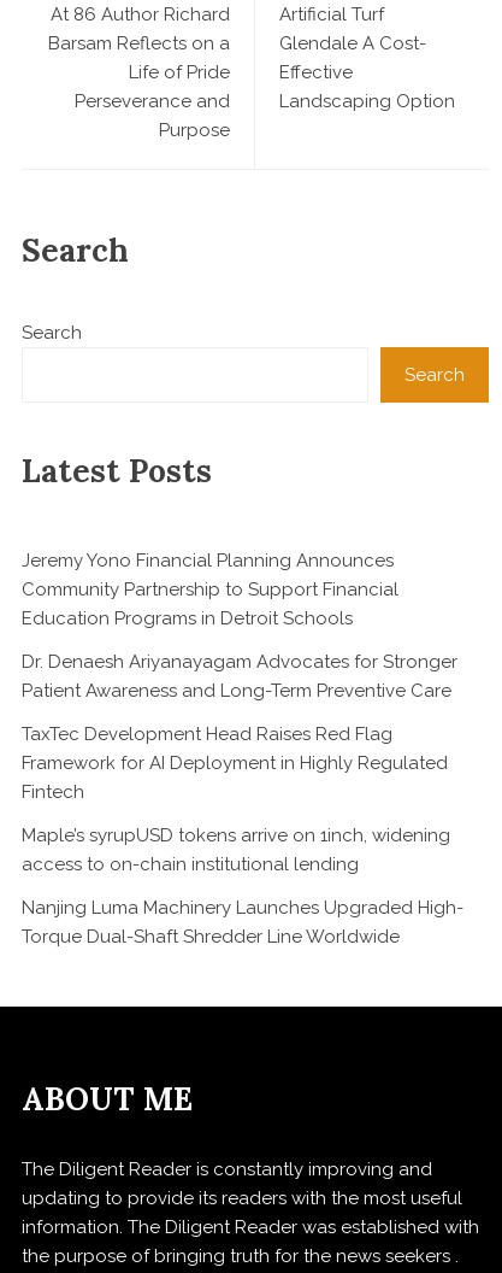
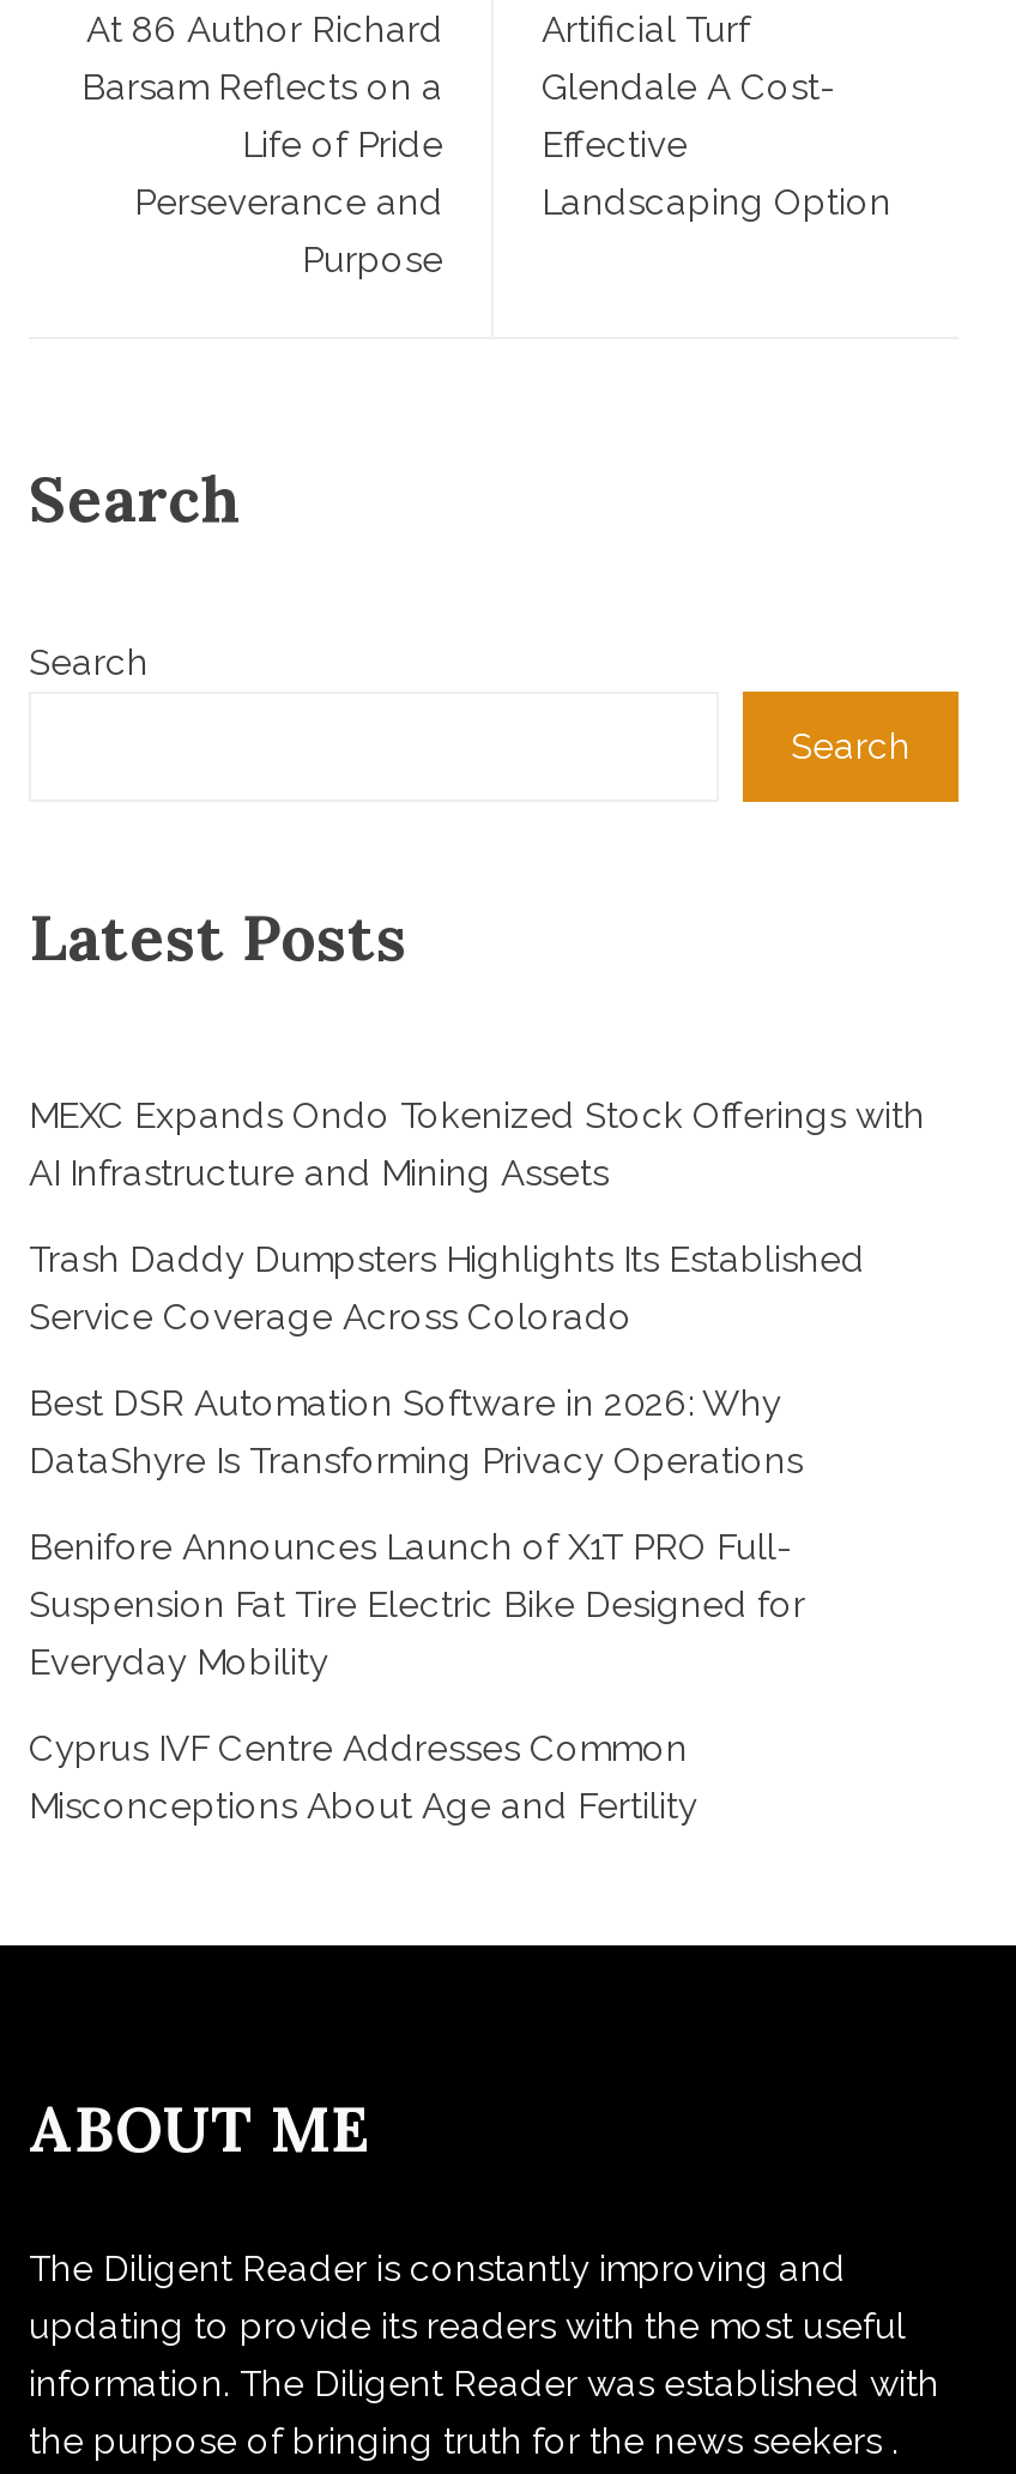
[22,550,398,630] Jeremy Yono Financial Planning Announces | Community Partnership to Support Financial | Education Programs in Detroit Schools -> [29,1094,925,1195] MEXC Expands Ondo Tokenized Stock Offerings with | AI Infrastructure and Mining Assets
[22,651,457,702] Dr. Denaesh Ariyanayagam Advocates for Stronger | Patient Awareness and Long-Term Preventive Care -> [29,1238,865,1338] Trash Daddy Dumpsters Highlights Its Established | Service Coverage Across Colorado
[22,724,448,803] TaxTec Development Head Raises Red Flag | Framework for AI Deployment in Highly Regulated | Fintech -> [29,1382,803,1482] Best DSR Automation Software in 2026: Why | DataShyre Is Transforming Privacy Operations
[22,825,450,876] Maple’s syrupUSD tokens arrive on 1inch, widening | access to on-chain institutional lending -> [29,1525,805,1684] Benifore Announces Launch of X1T PRO Full- | Suspension Fat Tire Electric Bike Designed for | Everyday Mobility
[22,897,463,948] Nanjing Luma Machinery Launches Upgraded High- | Torque Dual-Shaft Shredder Line Worldwide -> [29,1727,697,1827] Cyprus IVF Centre Addresses Common | Misconceptions About Age and Fertility

